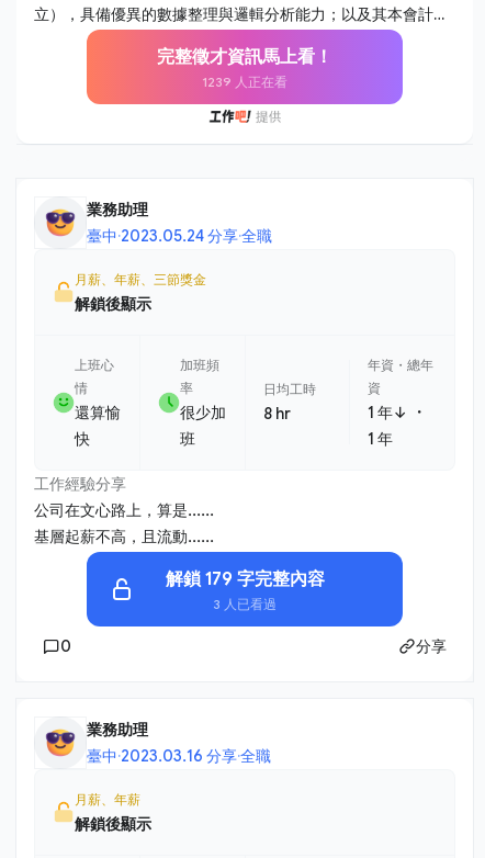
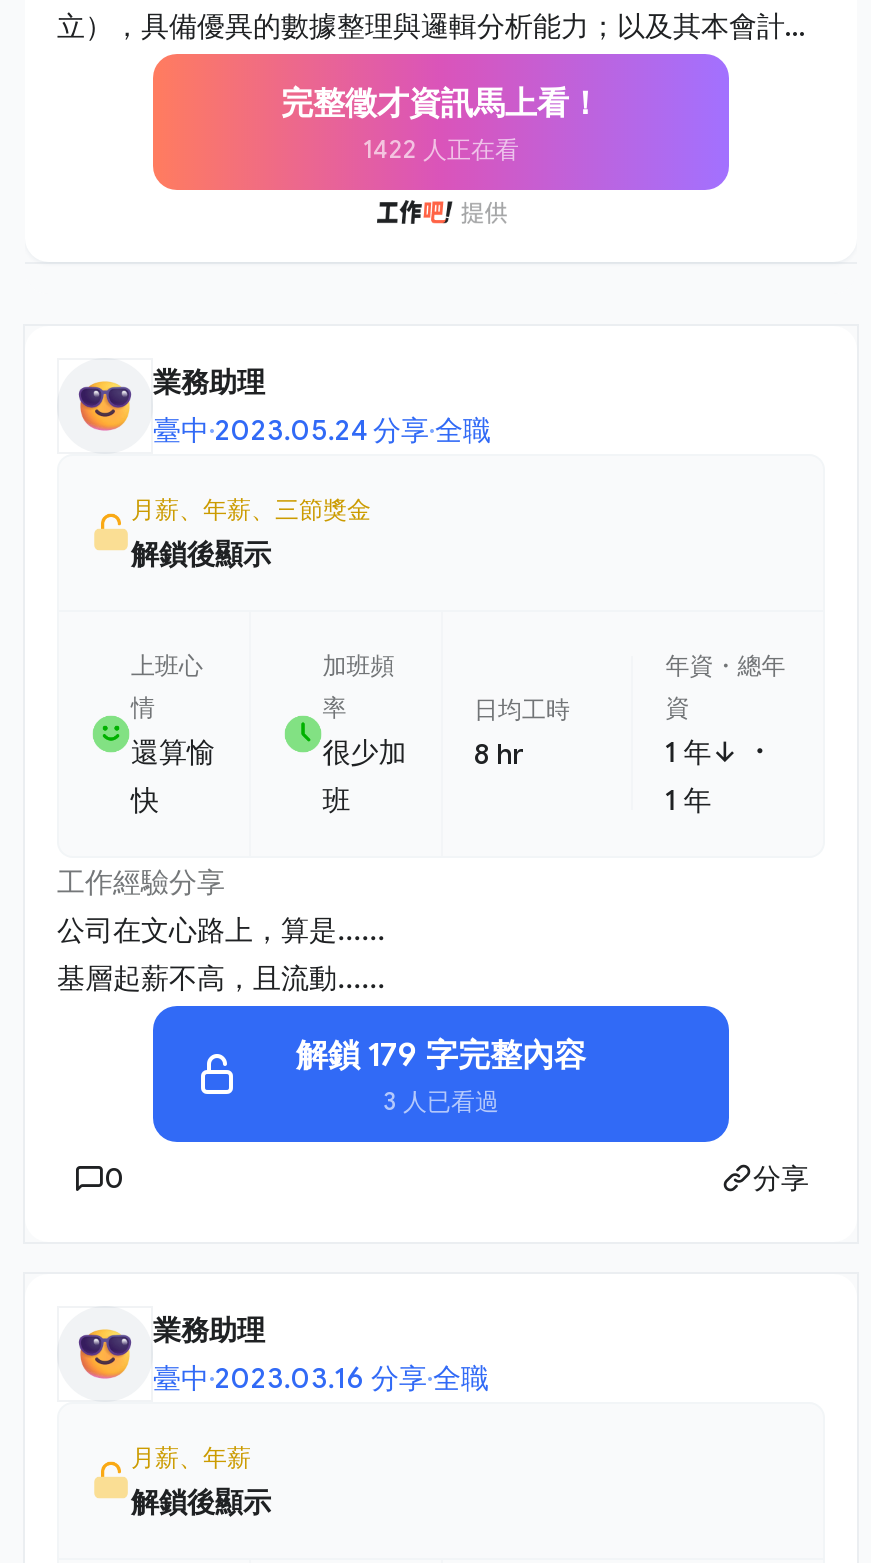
[202,73,287,90] 1239 人正在看 -> [363,134,519,164] 1422 人正在看

